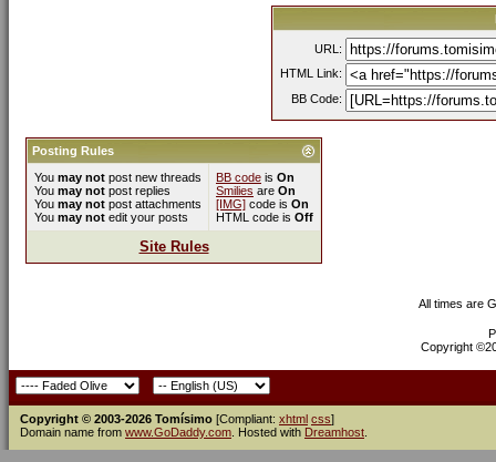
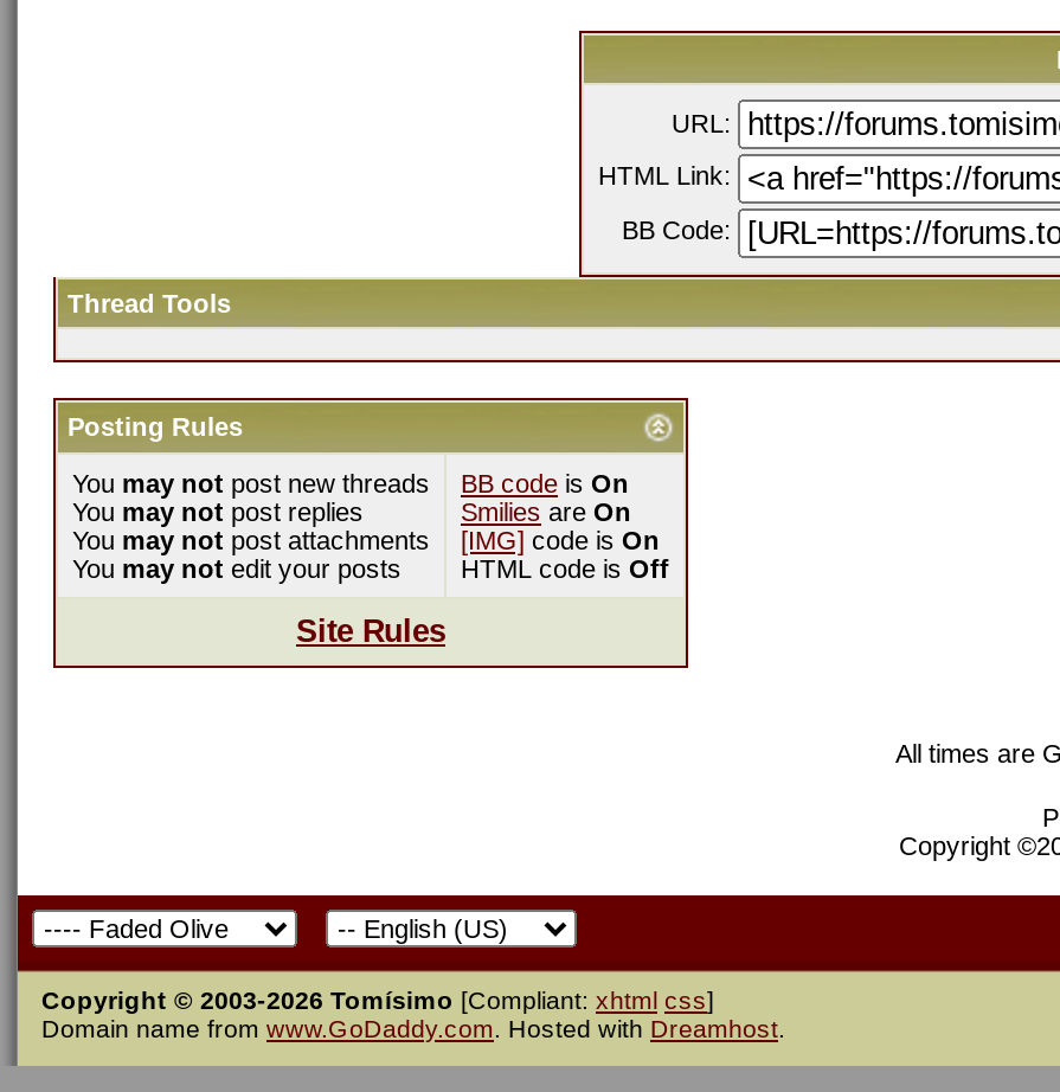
none -> [68,289,231,317] Thread Tools

